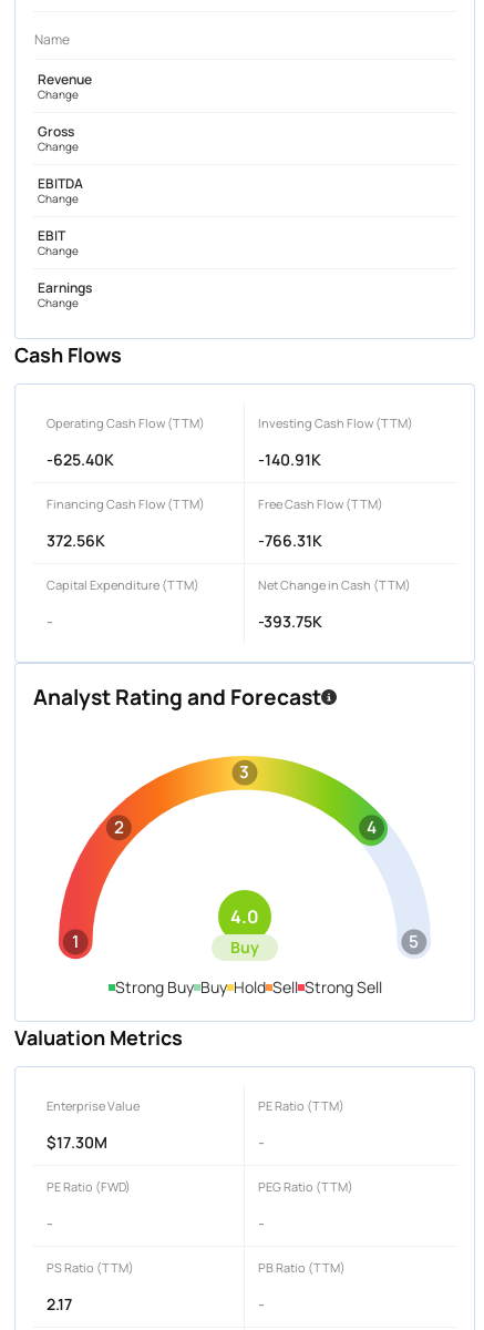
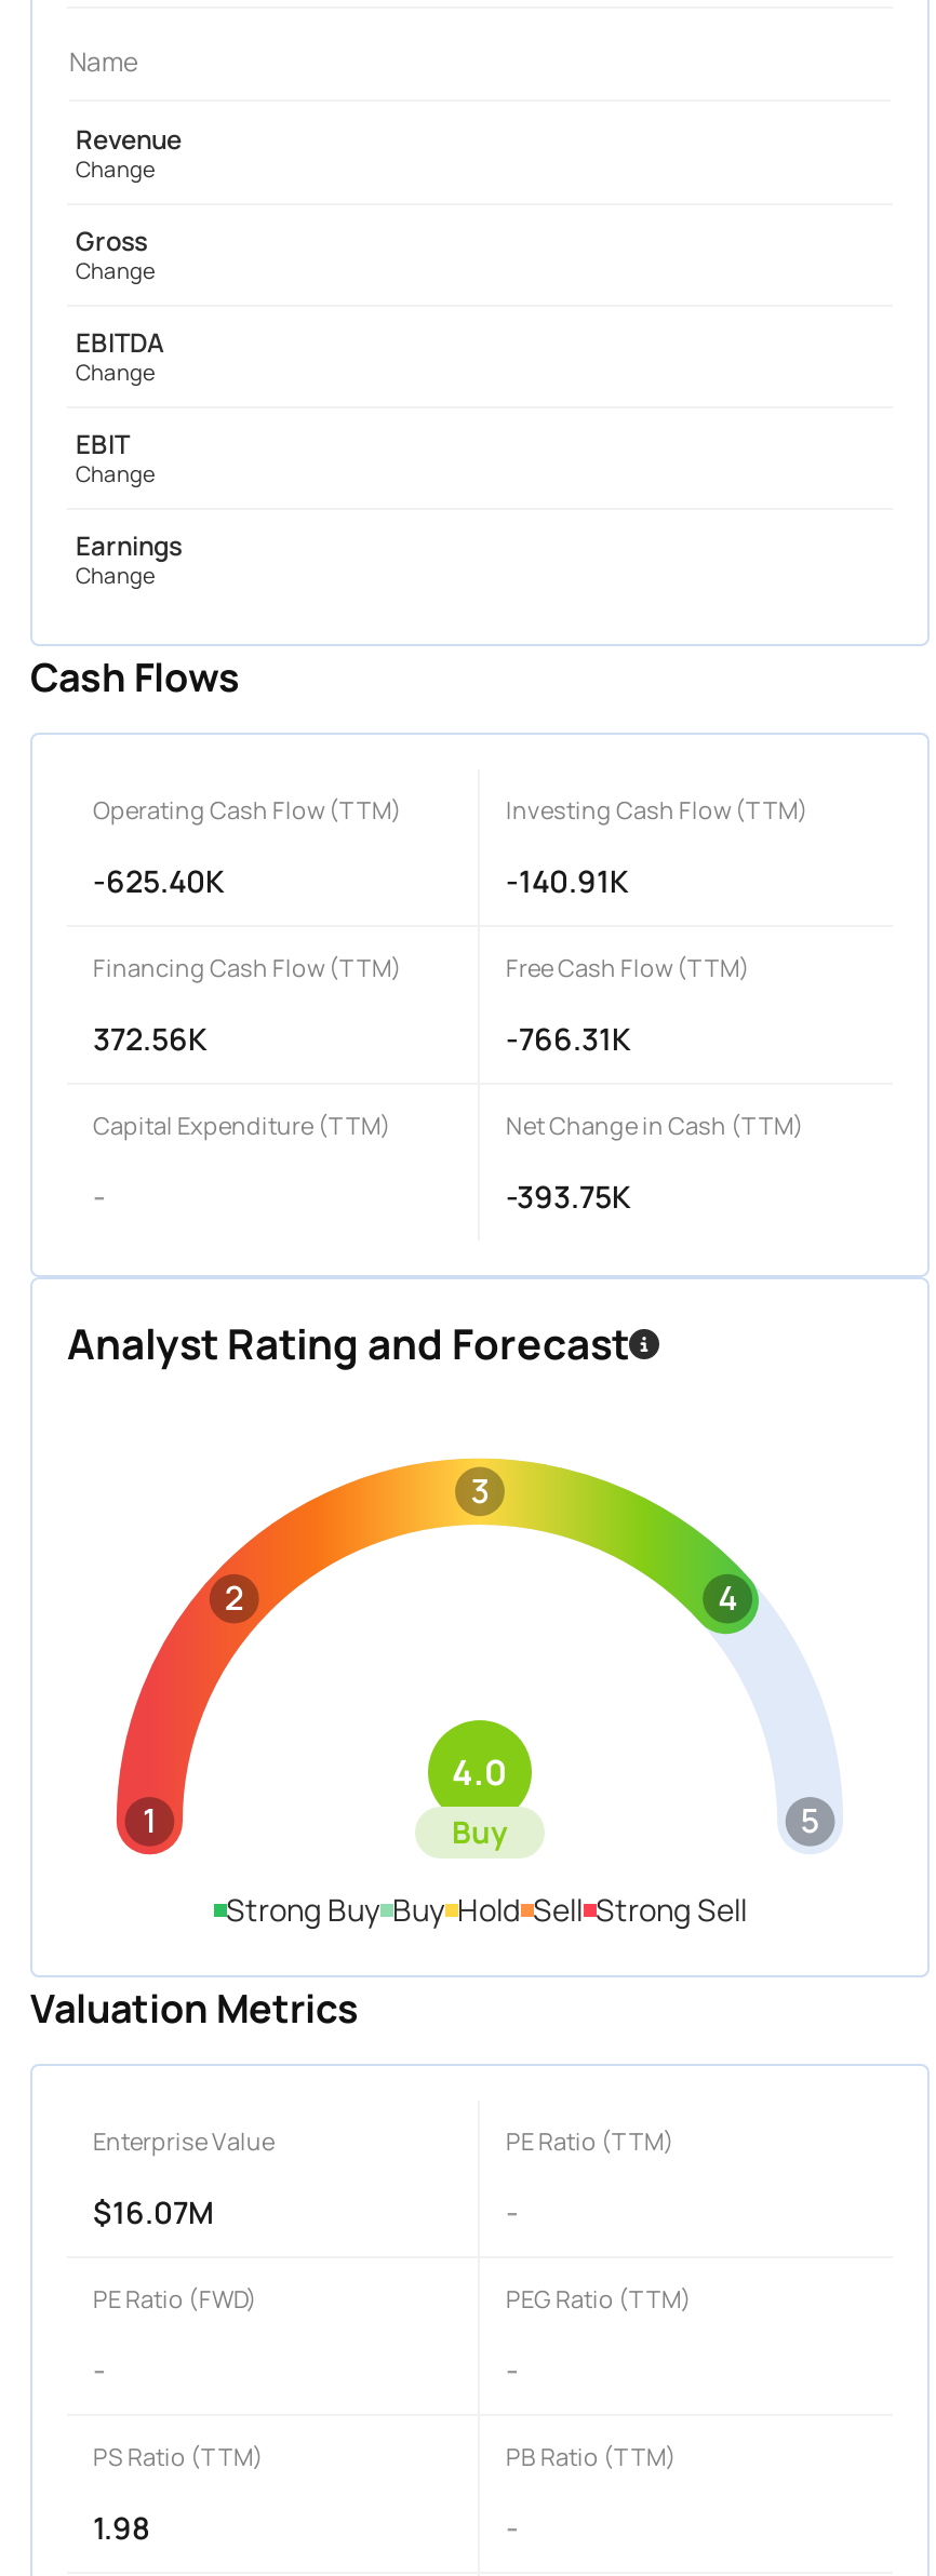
[47,1131,107,1153] $17.30M -> [93,2191,214,2232] $16.07M
[47,1293,72,1314] 2.17 -> [93,2507,149,2548] 1.98

